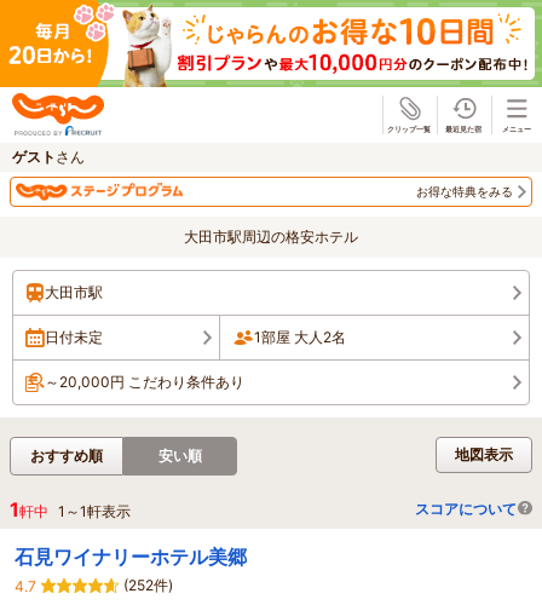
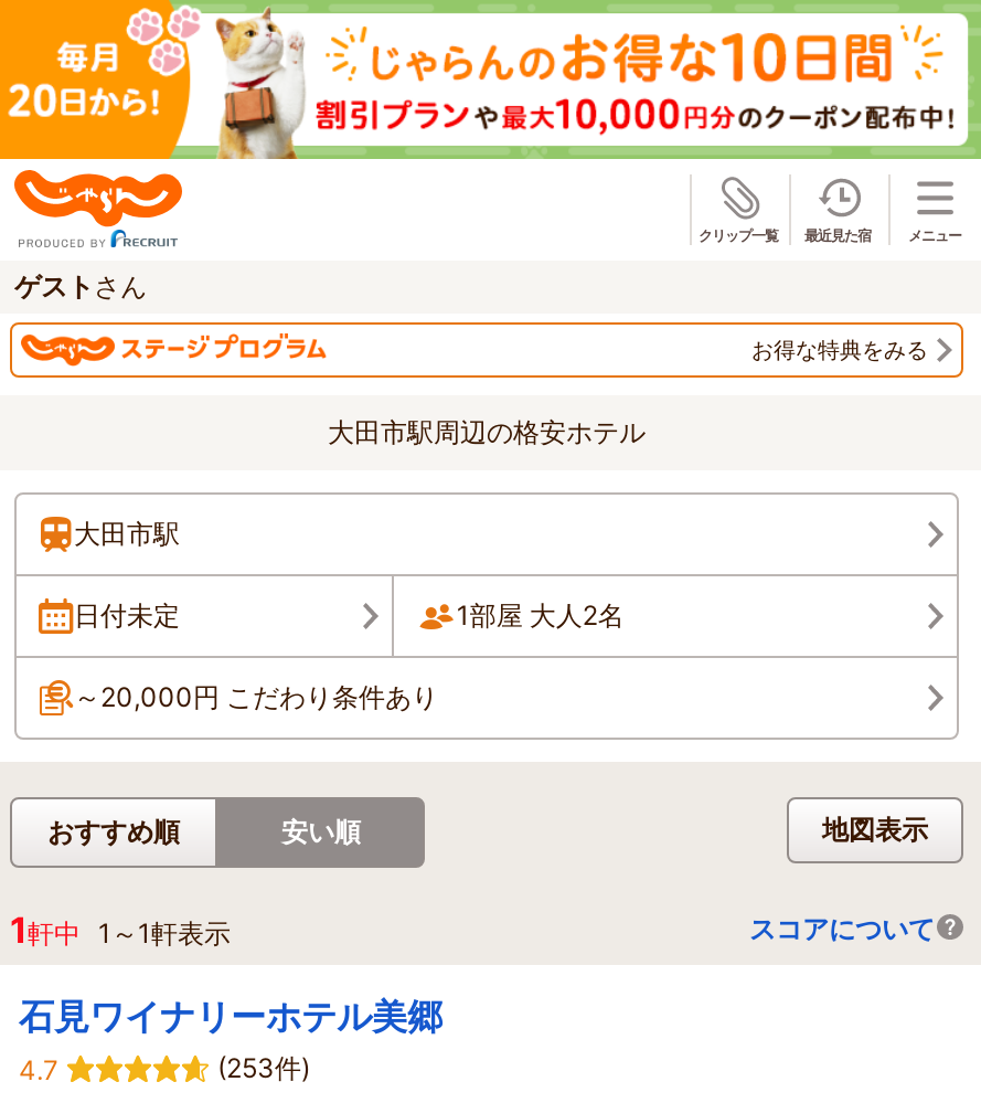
[123,576,173,594] (252件) -> [217,1050,310,1084] (253件)

